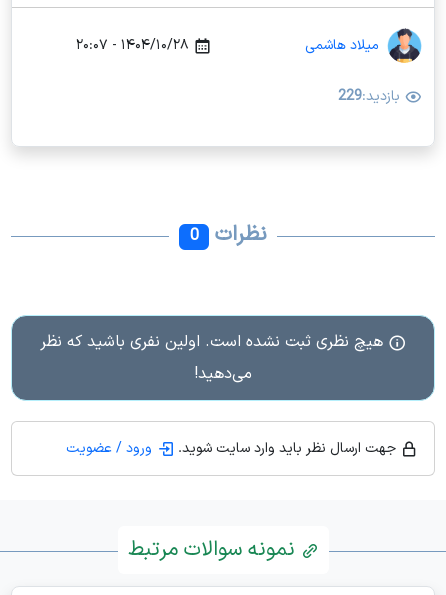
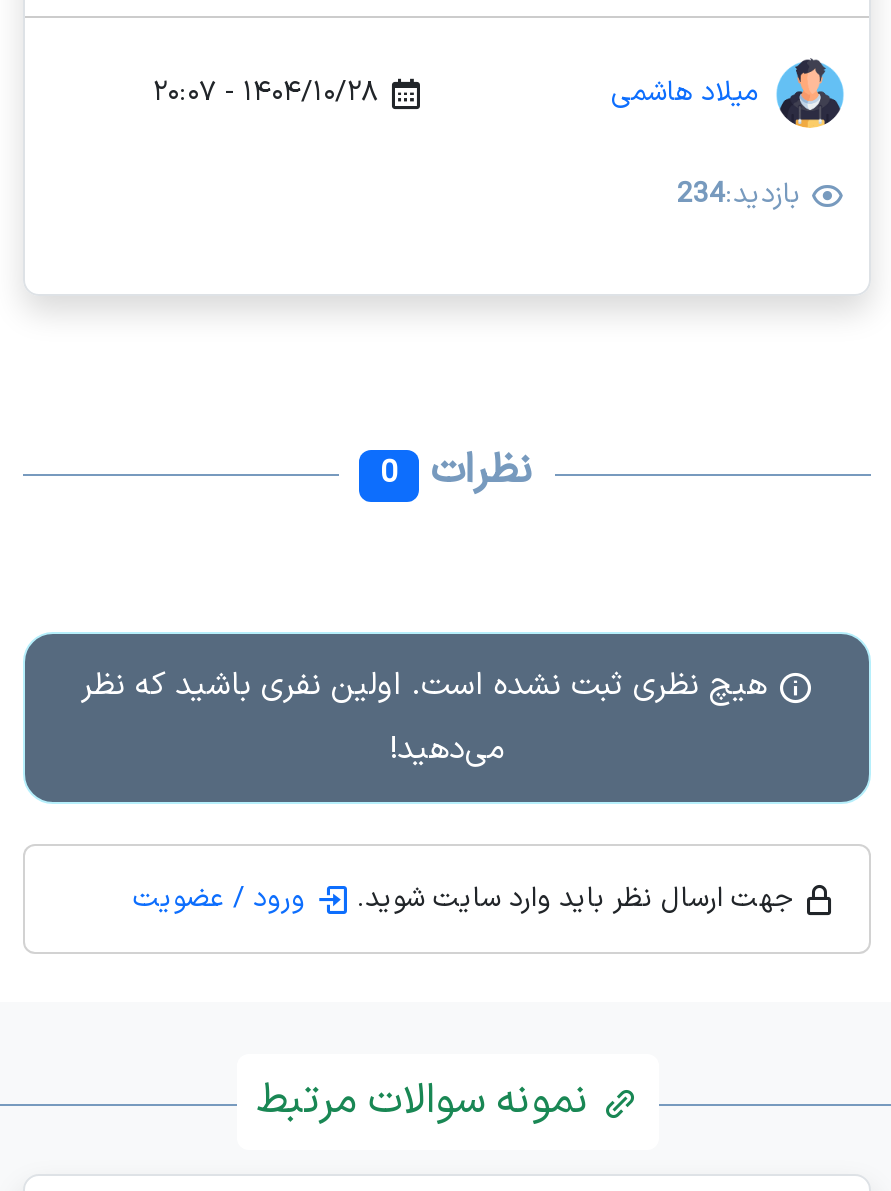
[338,86,400,107] بازدید:229 -> [677,174,801,216] بازدید:234

